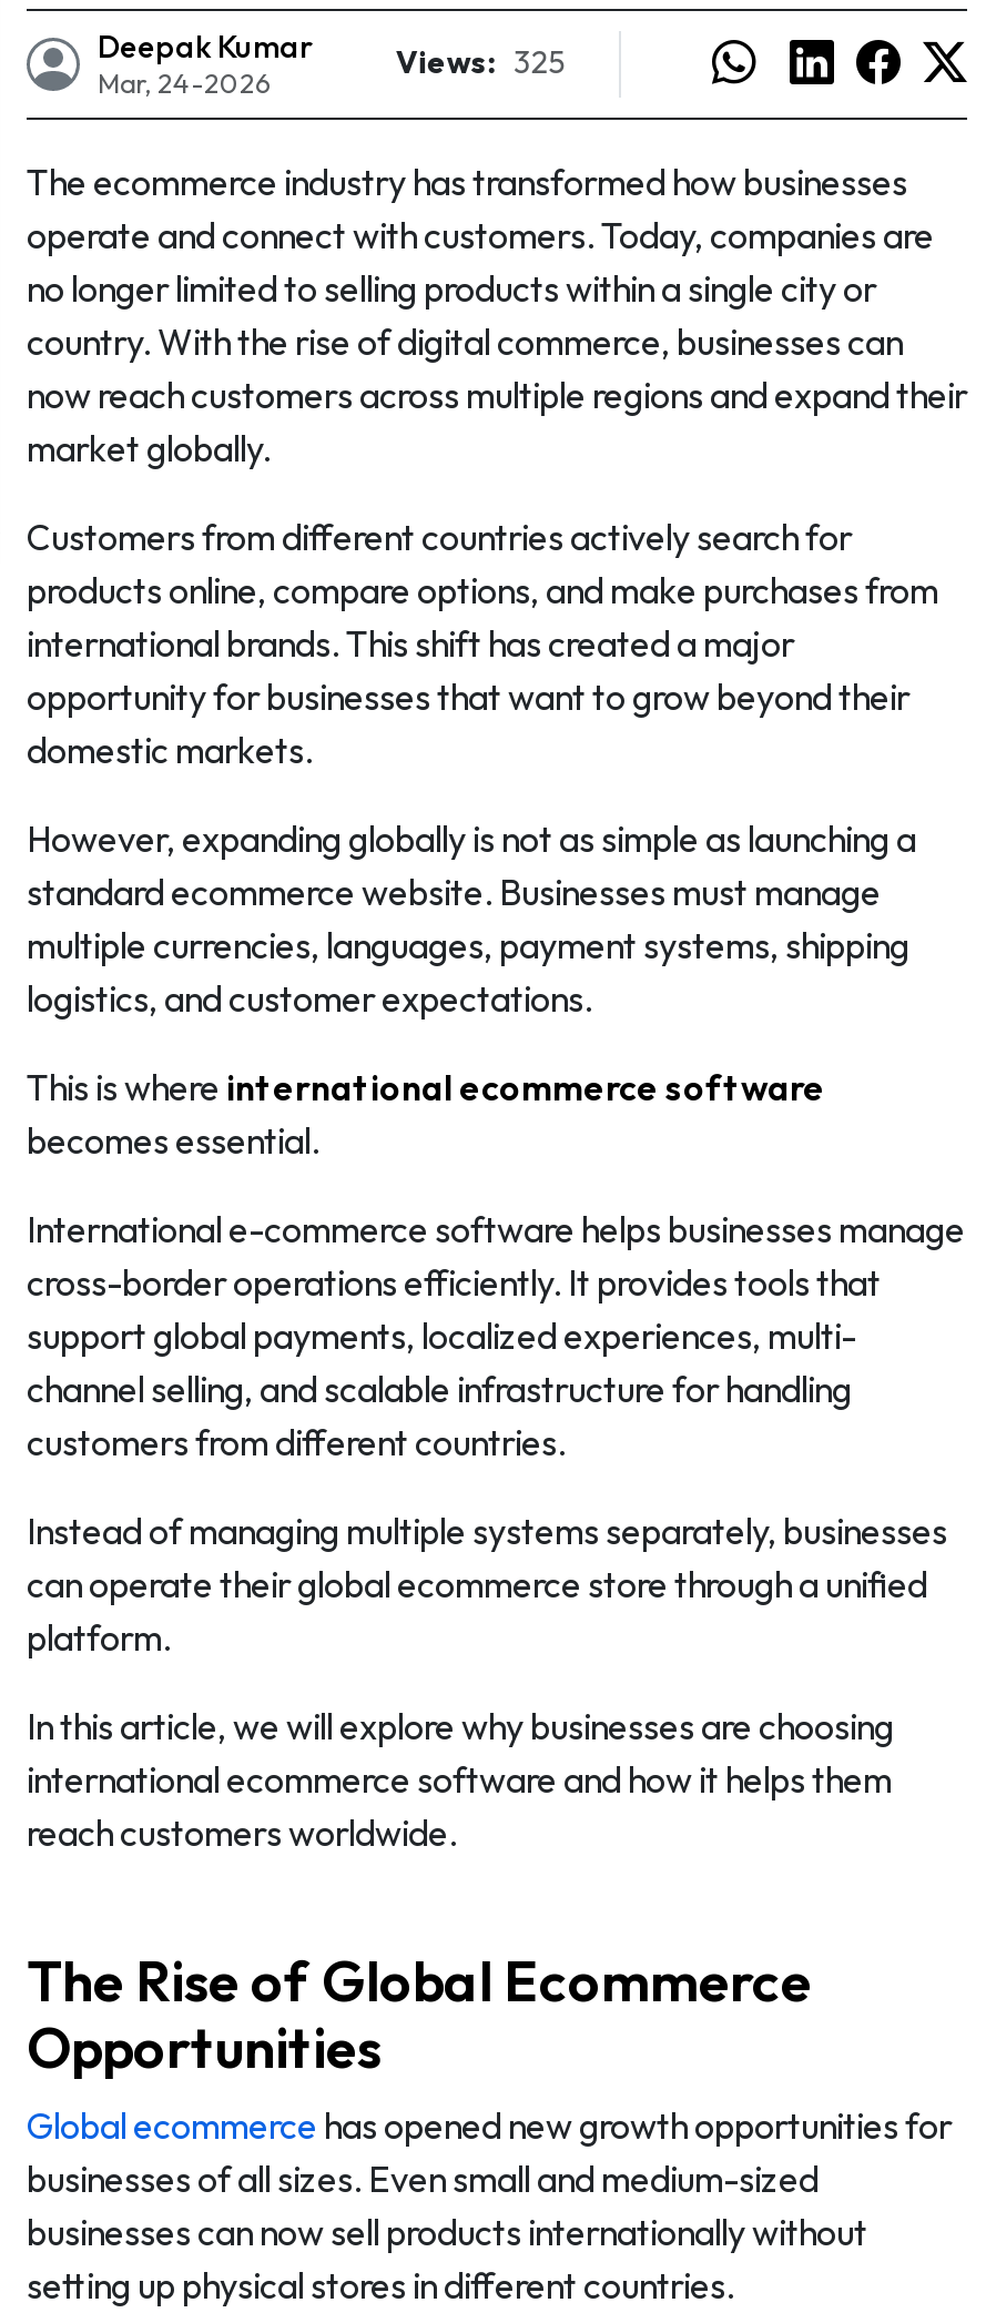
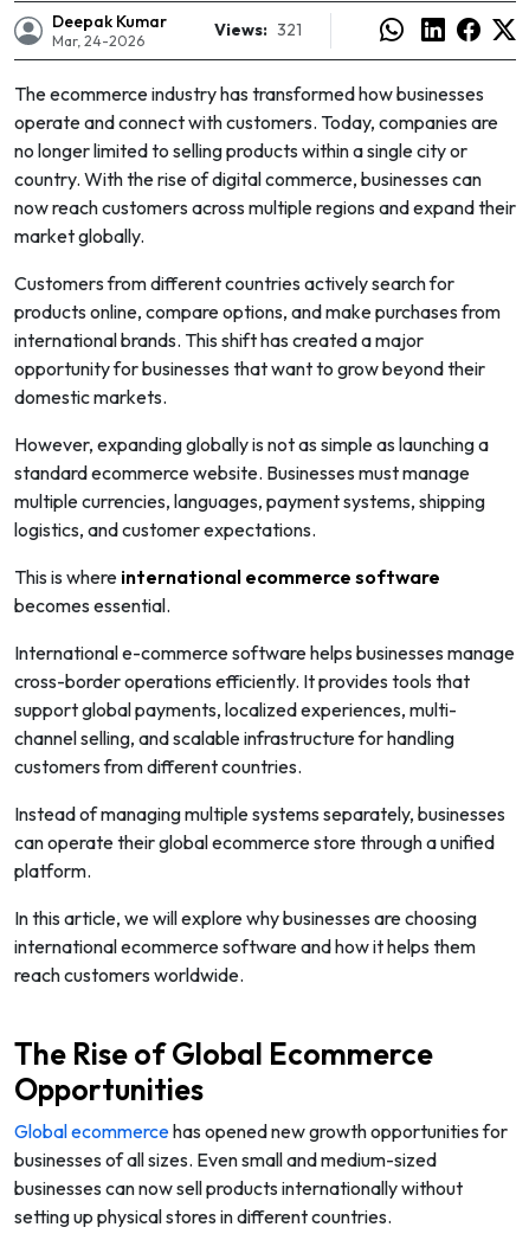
[396,43,566,83] Views: 325 -> [215,19,302,41] Views: 321

